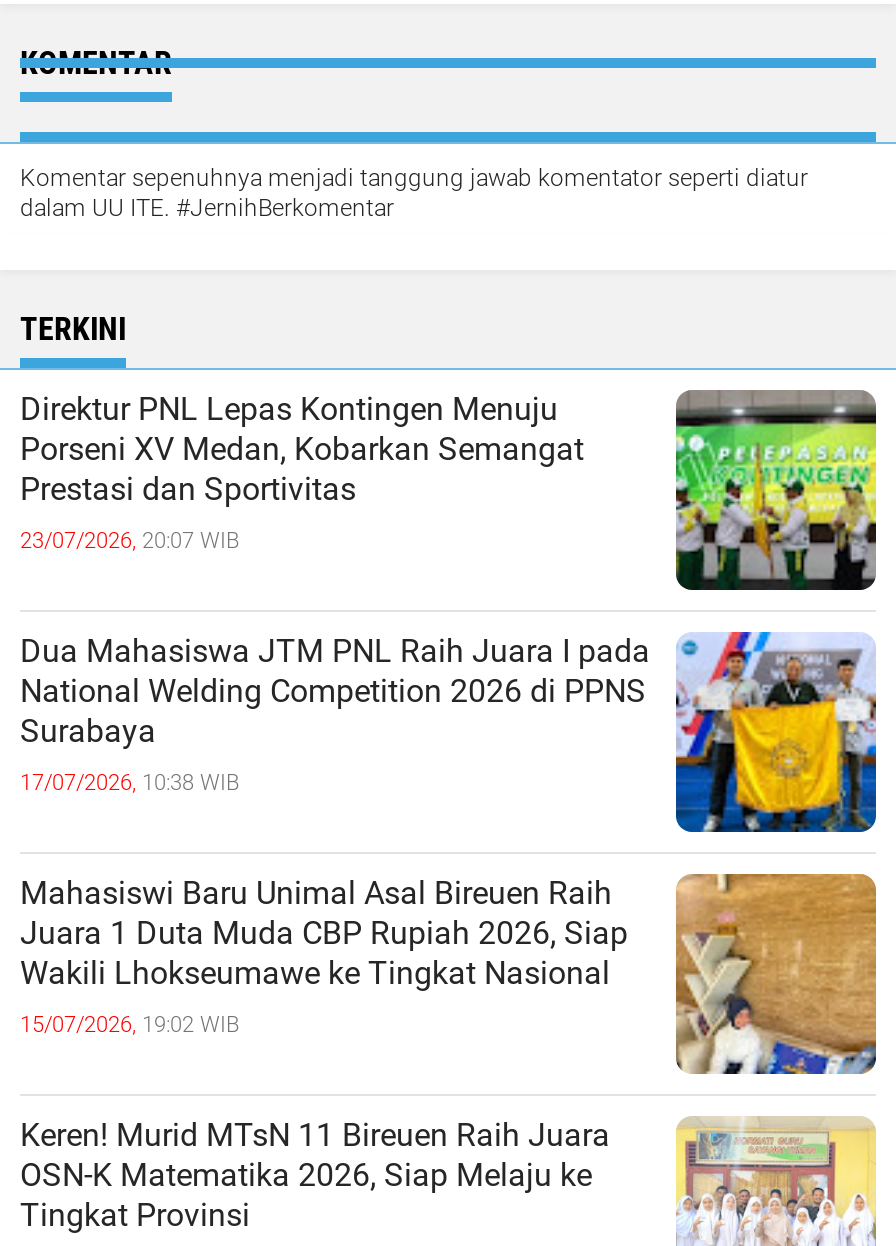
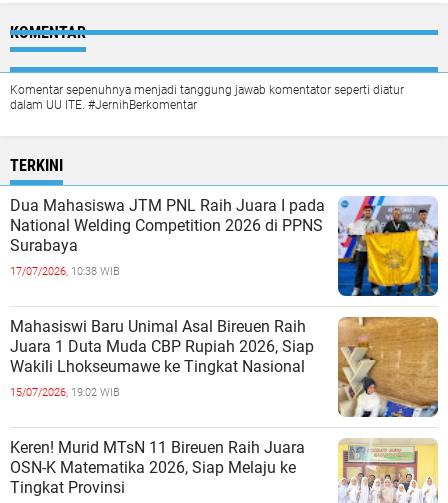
[20,390,584,554] Direktur PNL Lepas Kontingen Menuju | Porseni XV Medan, Kobarkan Semangat | Prestasi dan Sportivitas | 23/07/2026, 20:07 WIB -> none
[674,388,878,592] [image] -> none

